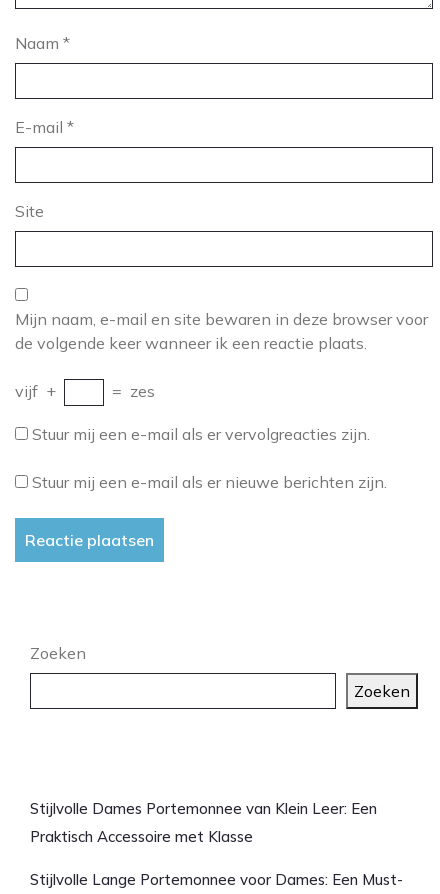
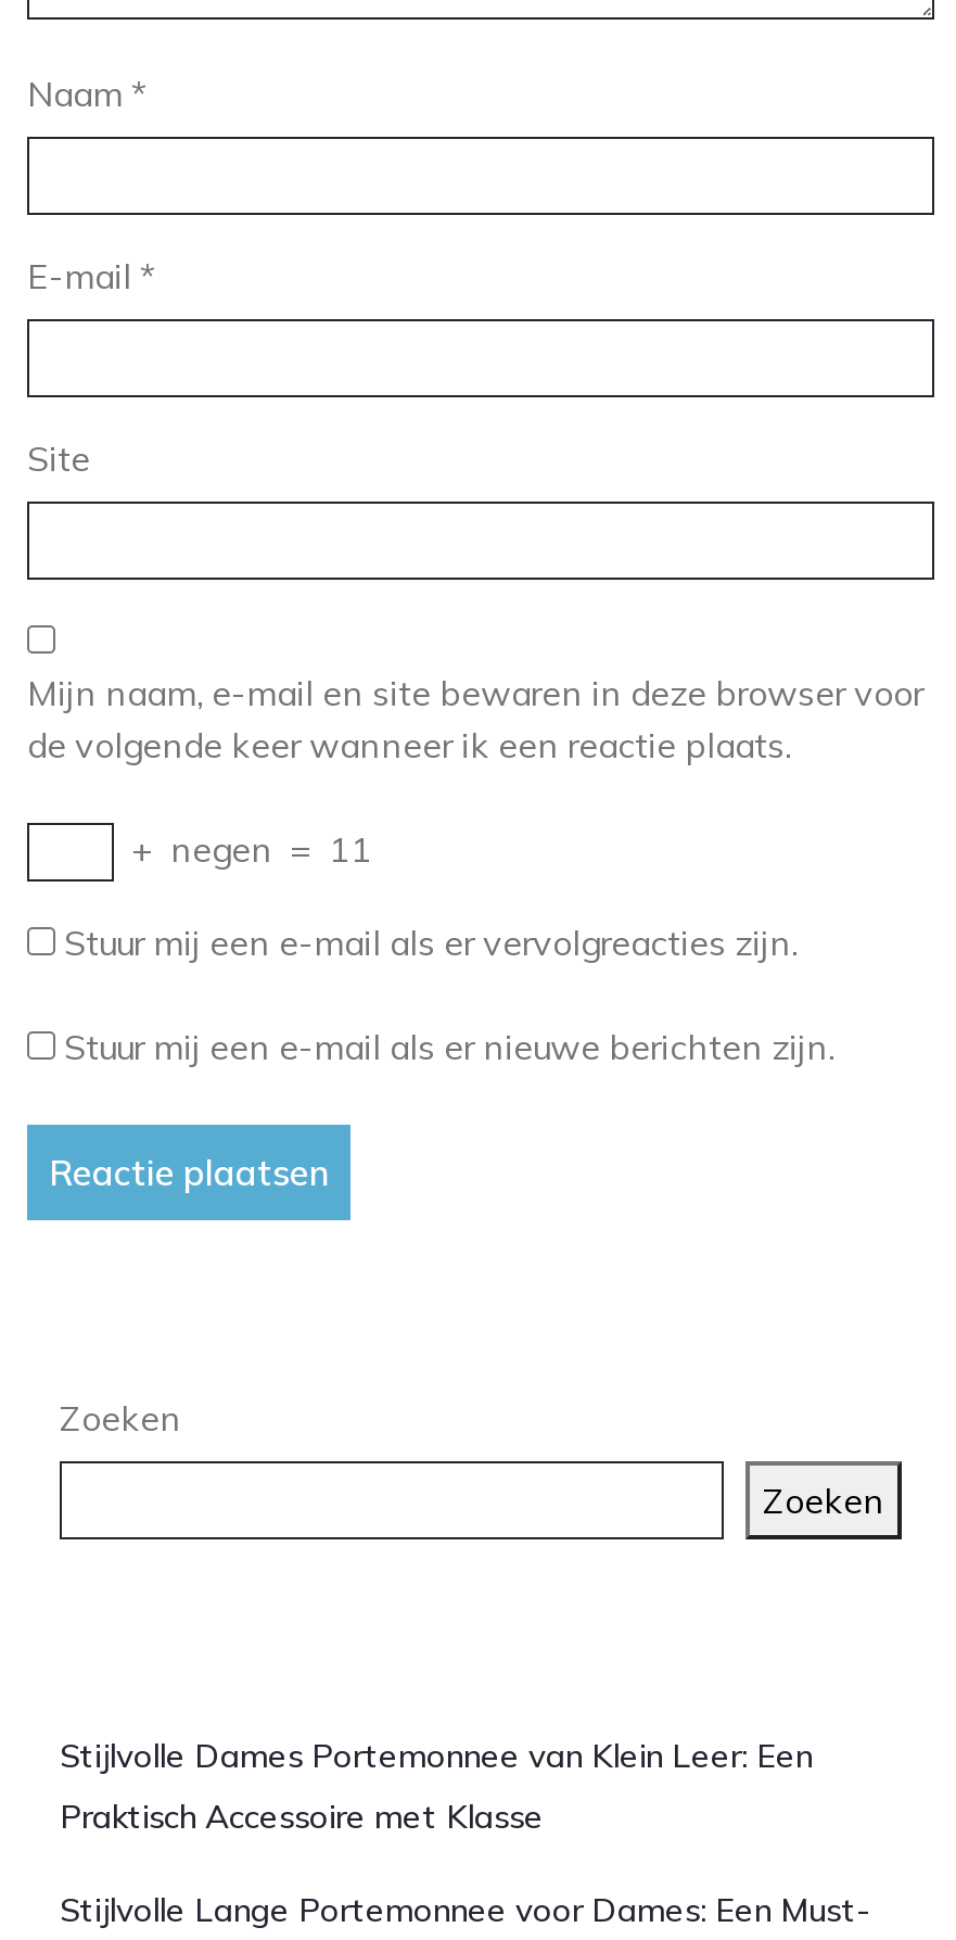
[15,381,155,401] vijf + | = zes -> [123,827,372,871] + negen = 11

